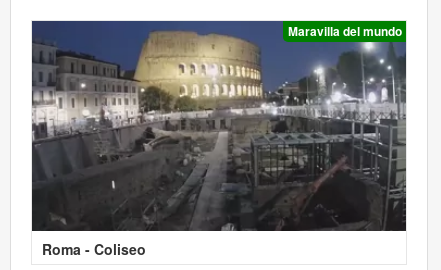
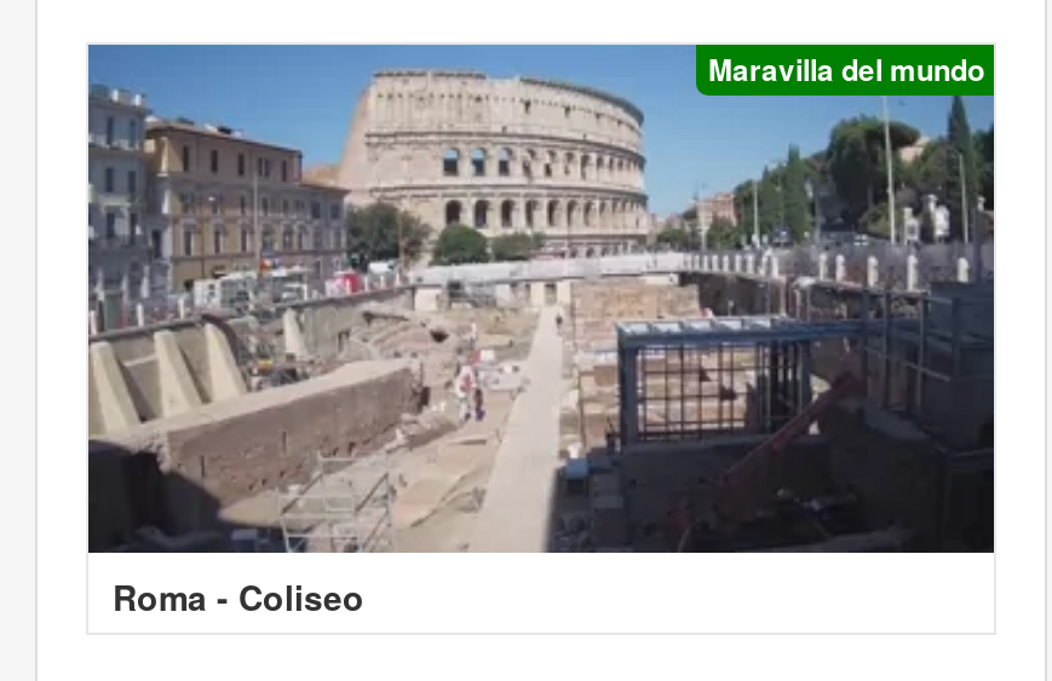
[32,21,406,231] [image] -> [86,45,994,553] [image]

